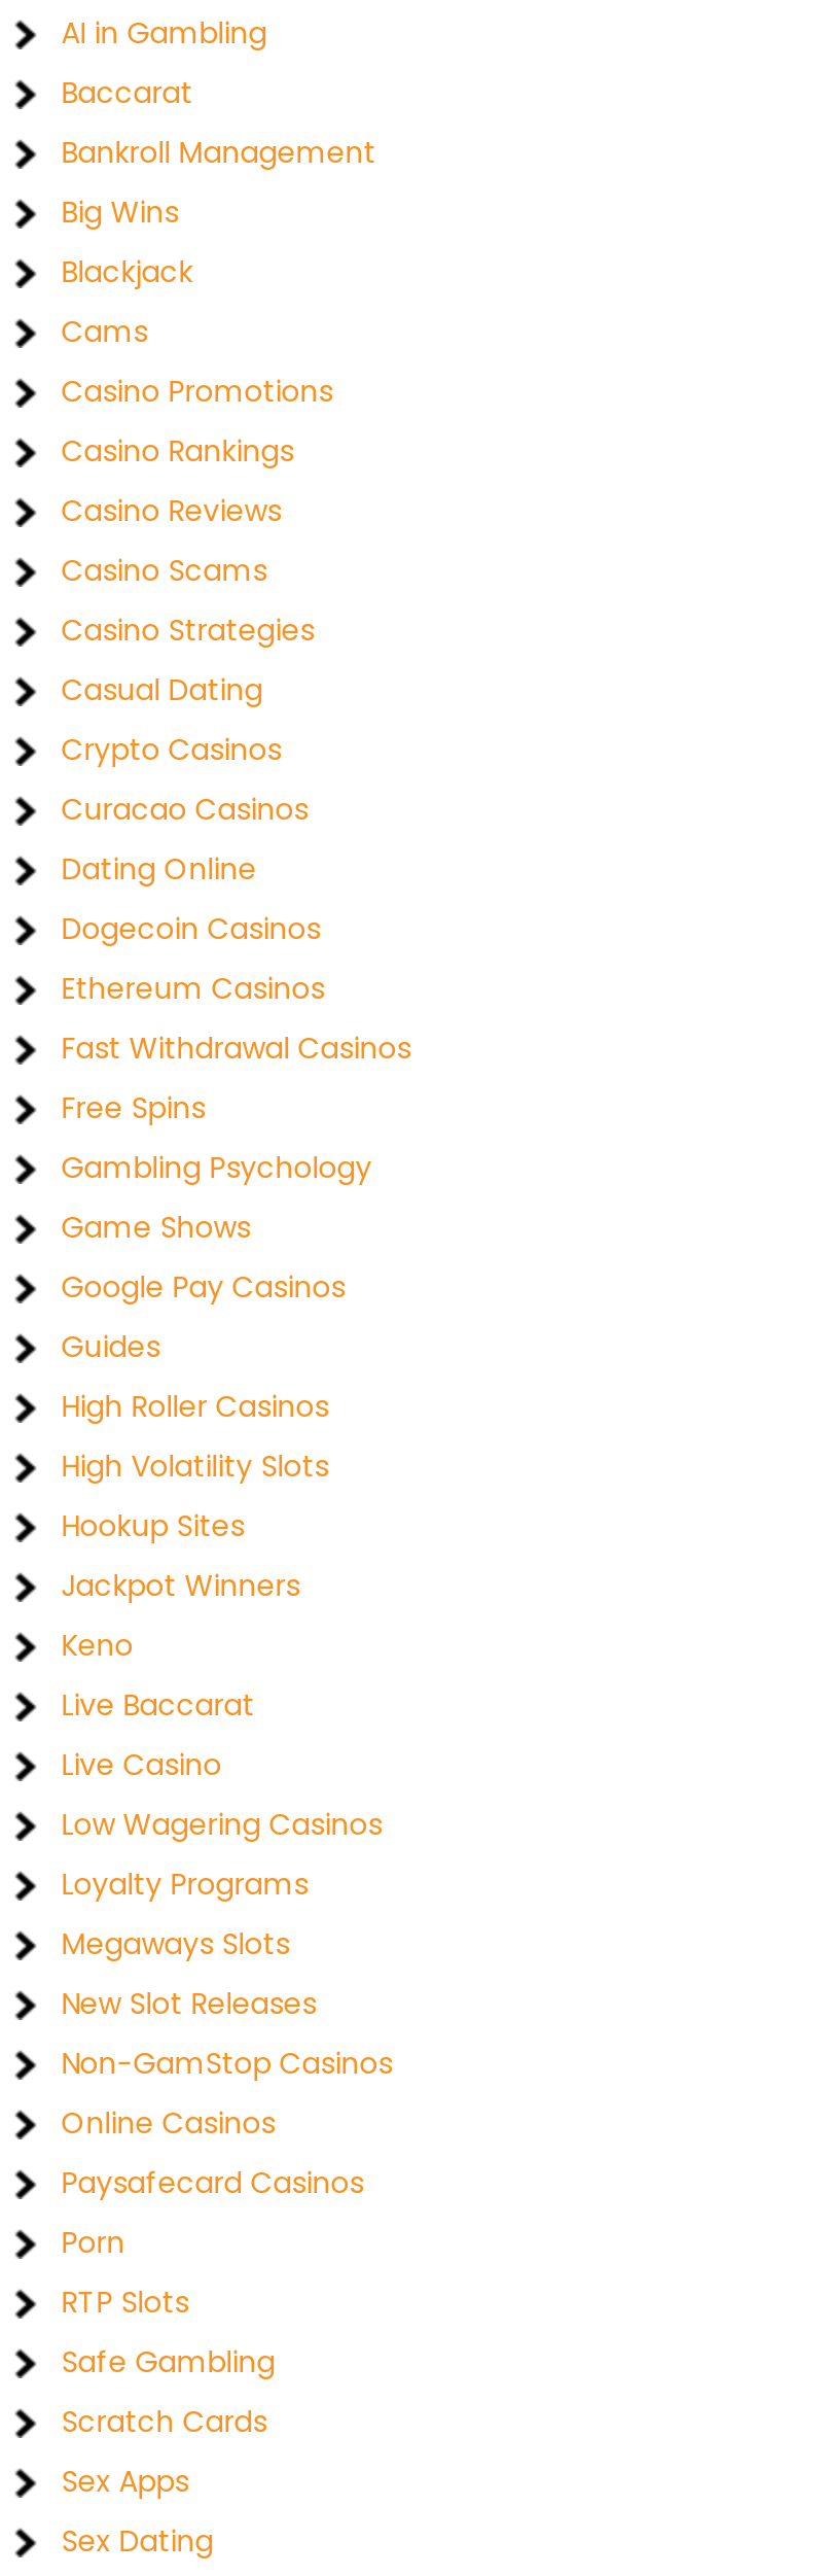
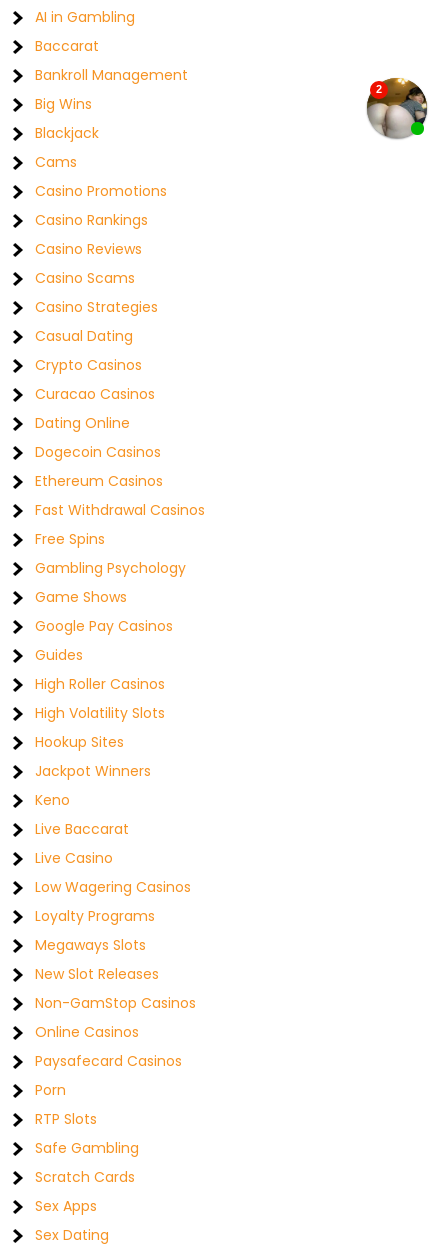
none -> [365,77,429,140] [image]

